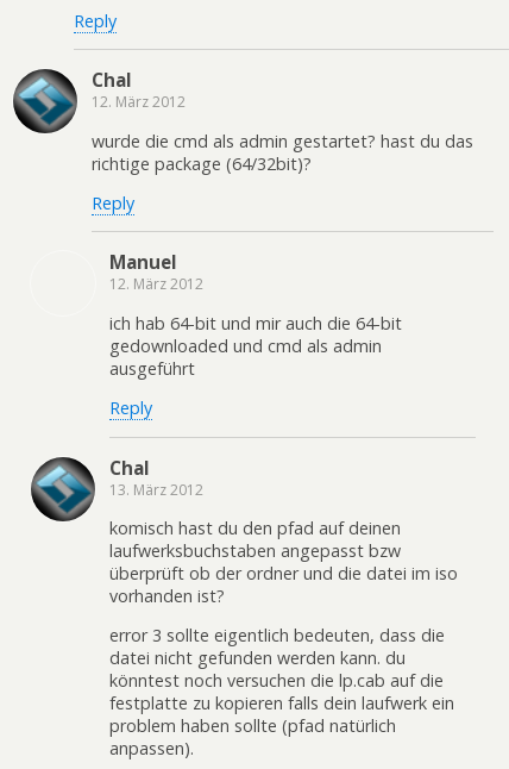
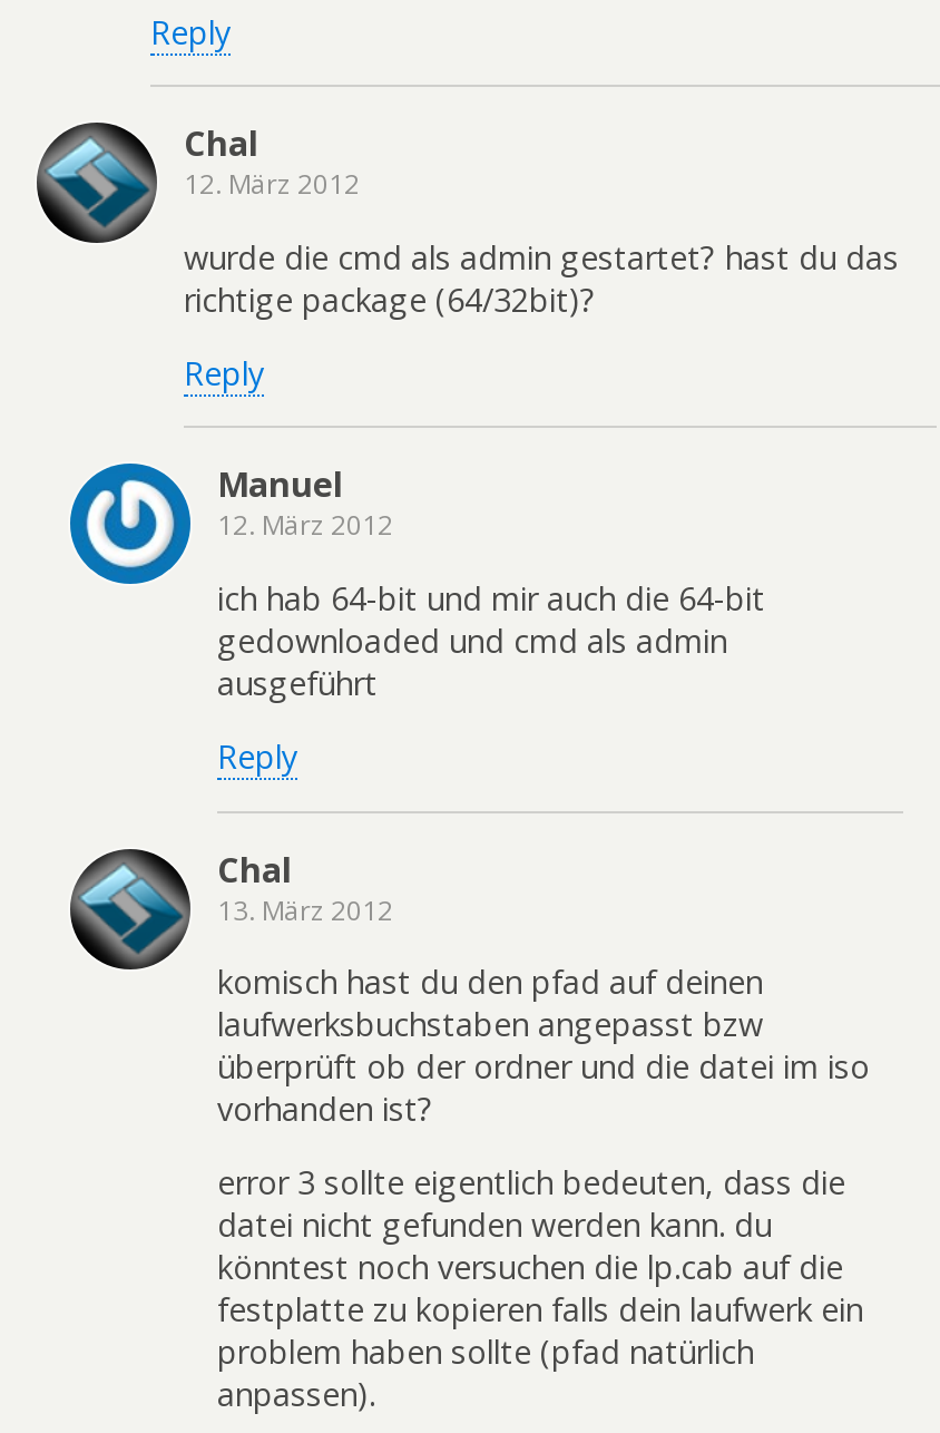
none -> [68,461,193,586] [image]

